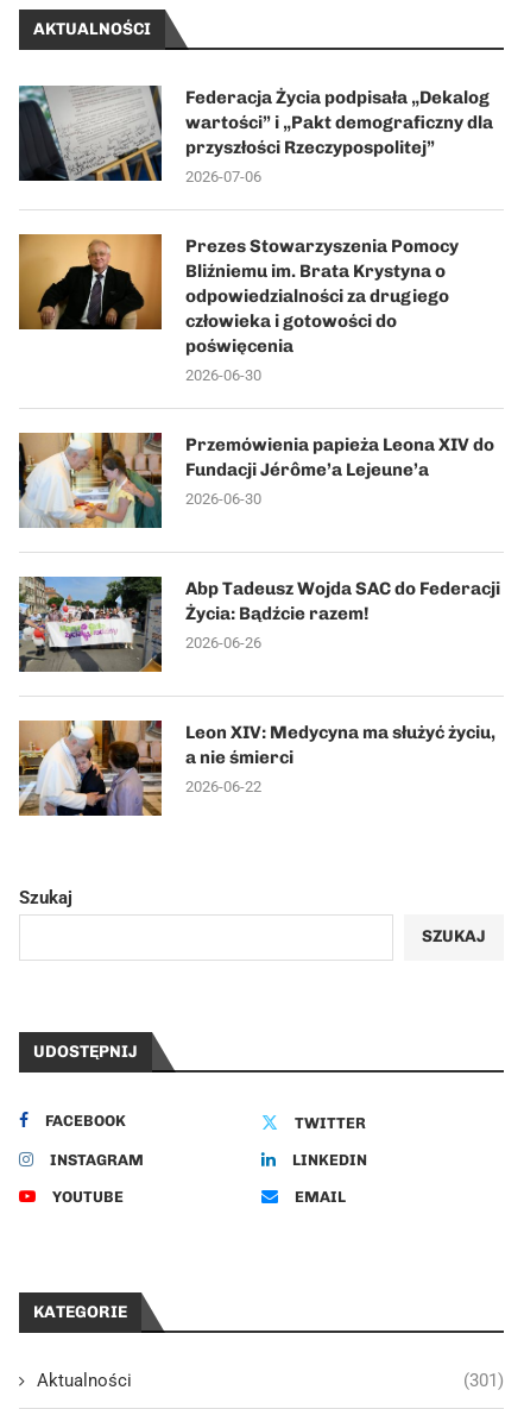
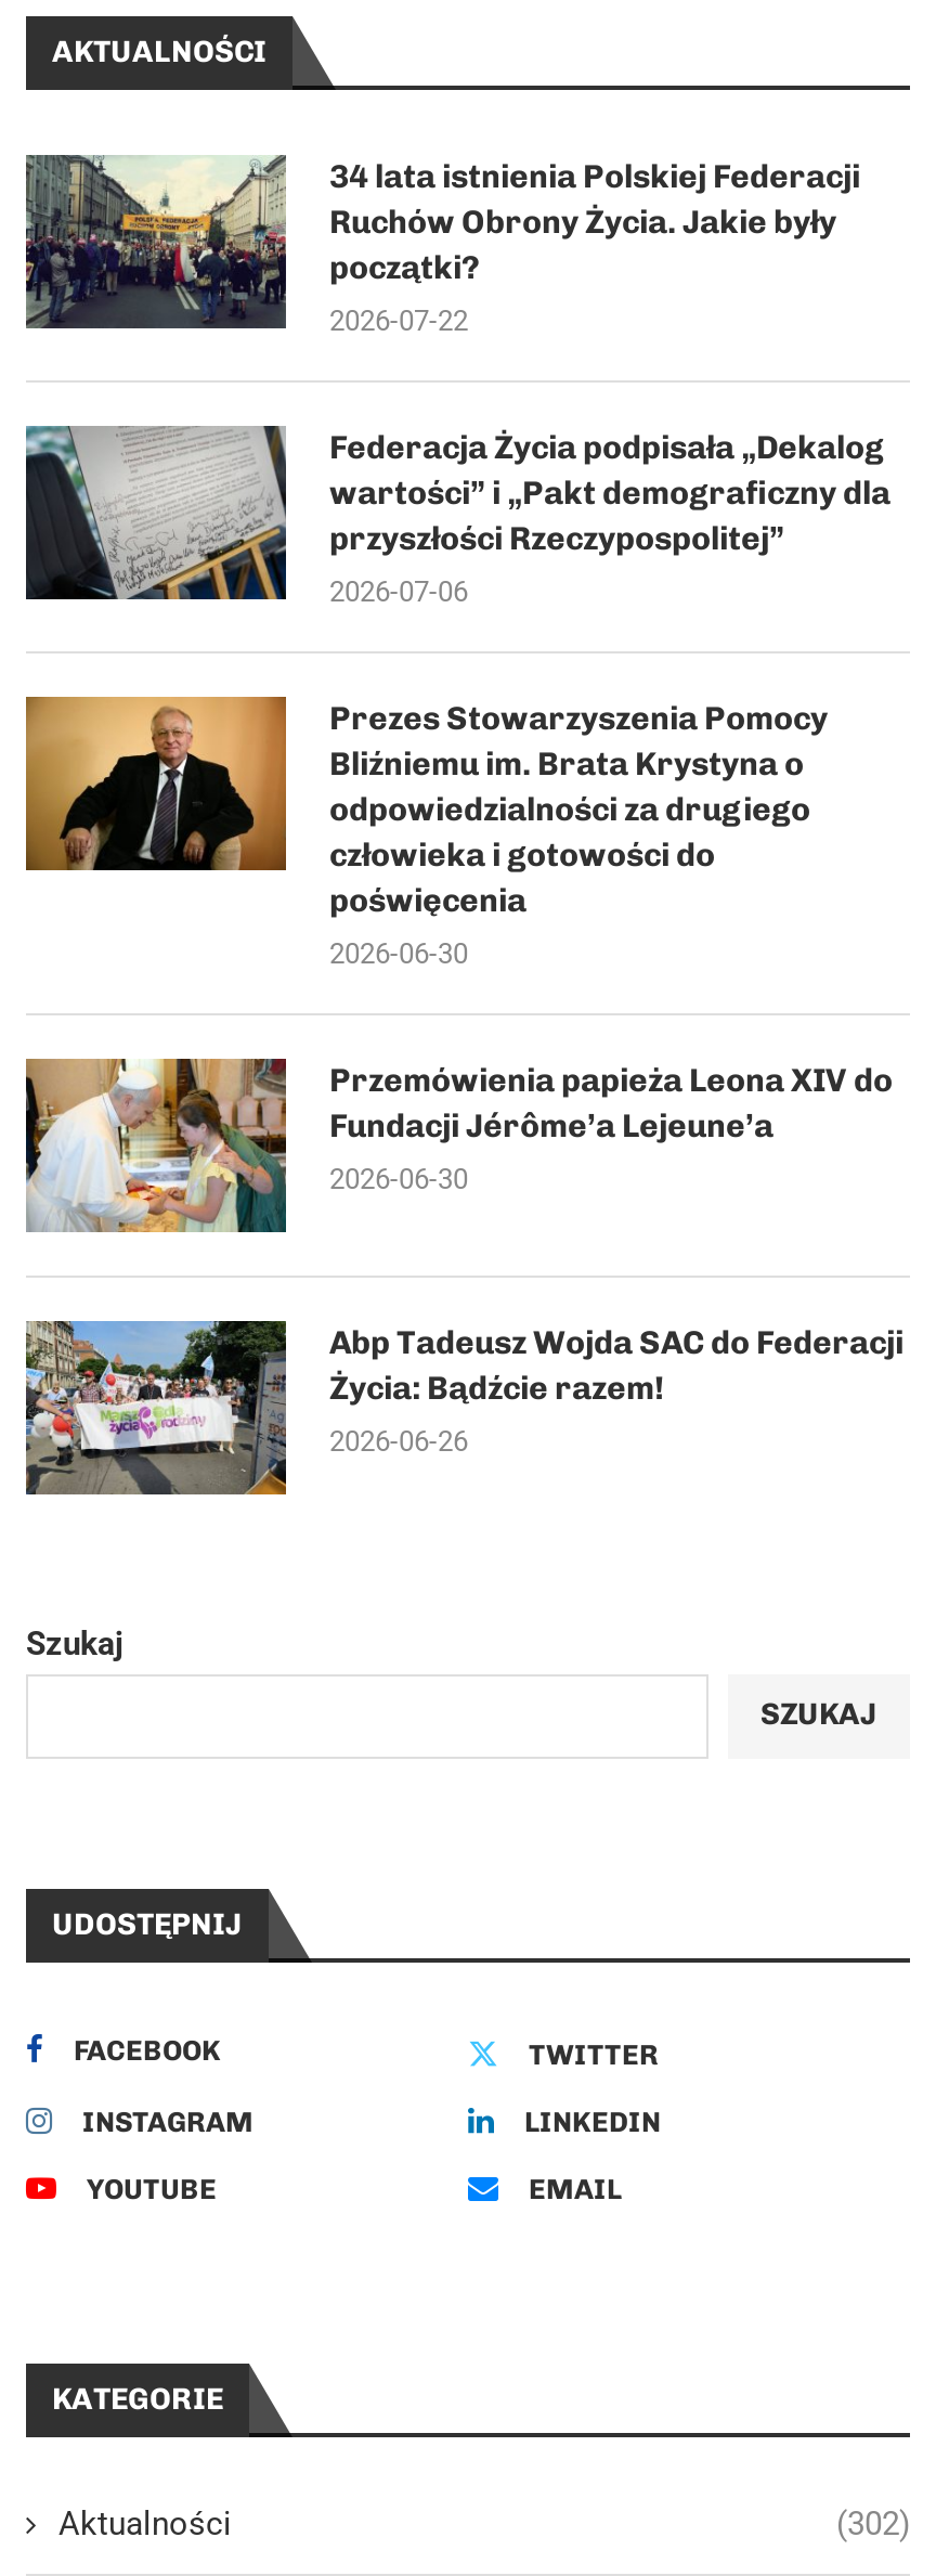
none -> [24,155,860,337] [image] | 34 lata istnienia Polskiej Federacji | Ruchów Obrony Życia. Jakie były | początki? | 2026-07-22
moved [18,84,500,651] -> [24,424,903,1457]: [image] | Federacja Życia podpisała „Dekalog | wartości” i „Pakt demograficzny dla | ... | Życia: Bądźcie razem! | 2026-06-26
[18,719,495,817] [image] | Leon XIV: Medycyna ma służyć życiu, | a nie śmierci | 2026-06-22 -> none
[463,1370,504,1391] (301) -> [836,2504,910,2543] (302)

